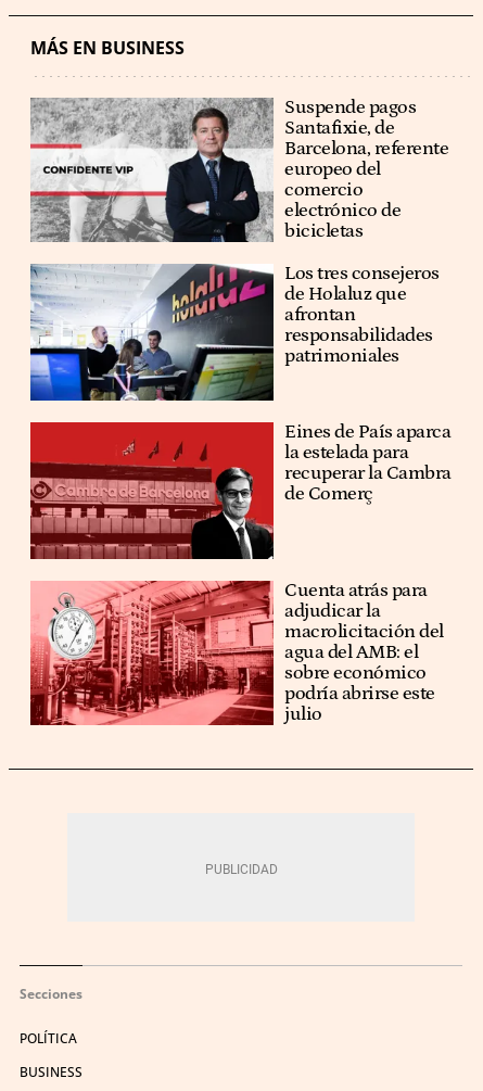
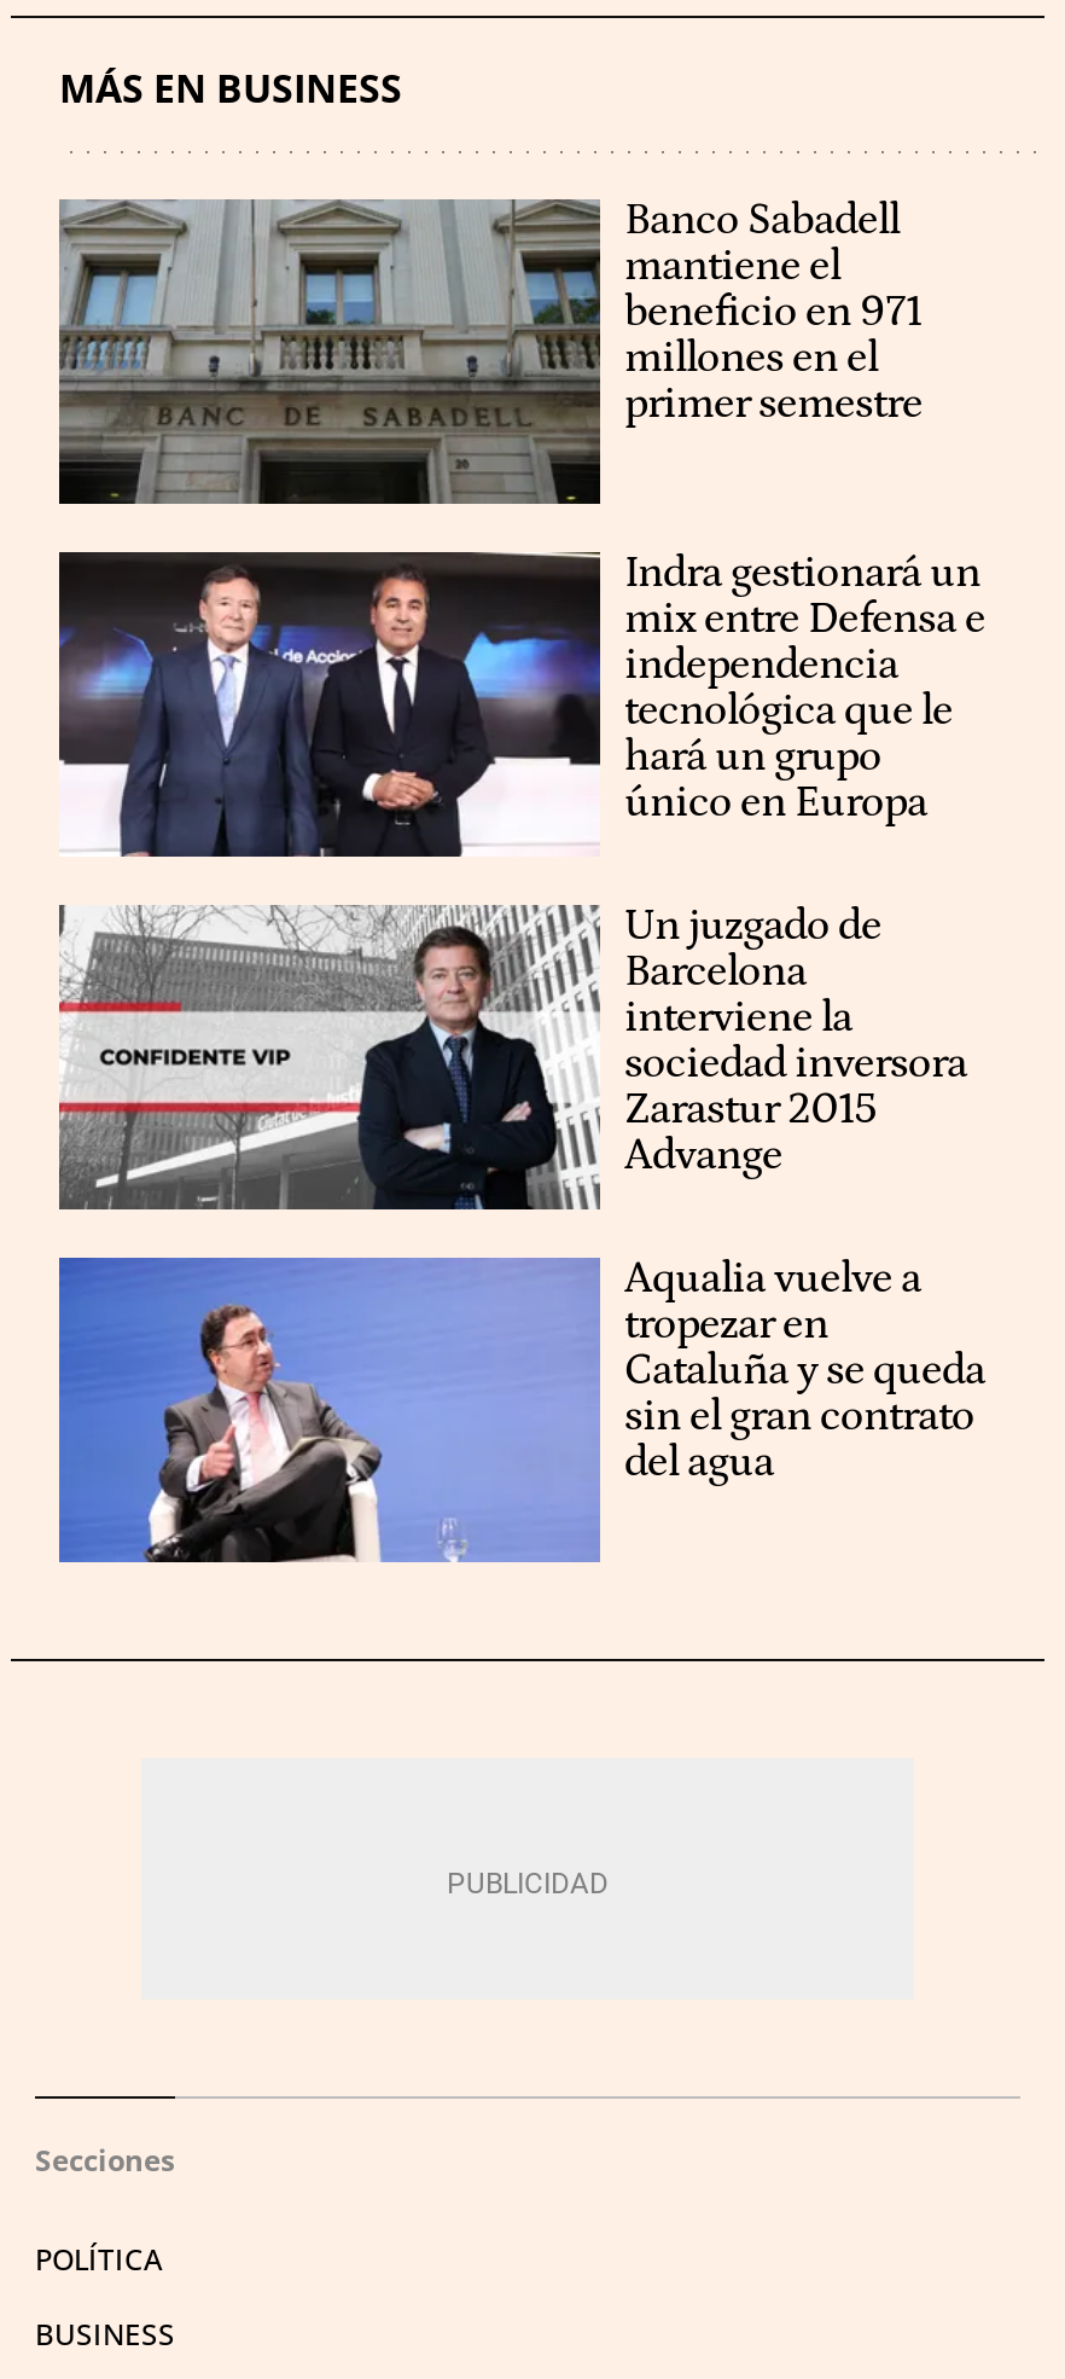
[30,97,448,243] [image] | Suspende pagos | Santafixie, de | Barcelona, referente | europeo del | comercio | electrónico de | bicicletas -> [57,197,923,506] [image] | Banco Sabadell | mantiene el | beneficio en 971 | millones en el | primer semestre
[29,263,439,402] [image] | Los tres consejeros | de Holaluz que | afrontan | responsabilidades | patrimoniales -> [57,550,985,859] [image] | Indra gestionará un | mix entre Defensa e | independencia | tecnológica que le | hará un grupo | único en Europa
[29,421,451,560] [image] | Eines de País aparca | la estelada para | recuperar la Cambra | de Comerç -> [57,902,967,1212] [image] | Un juzgado de | Barcelona | interviene la | sociedad inversora | Zarastur 2015 | Advange
[29,580,443,726] [image] | Cuenta atrás para | adjudicar la | macrolicitación del | agua del AMB: el | sobre económico | podría abrirse este | julio -> [57,1255,985,1565] [image] | Aqualia vuelve a | tropezar en | Cataluña y se queda | sin el gran contrato | del agua

